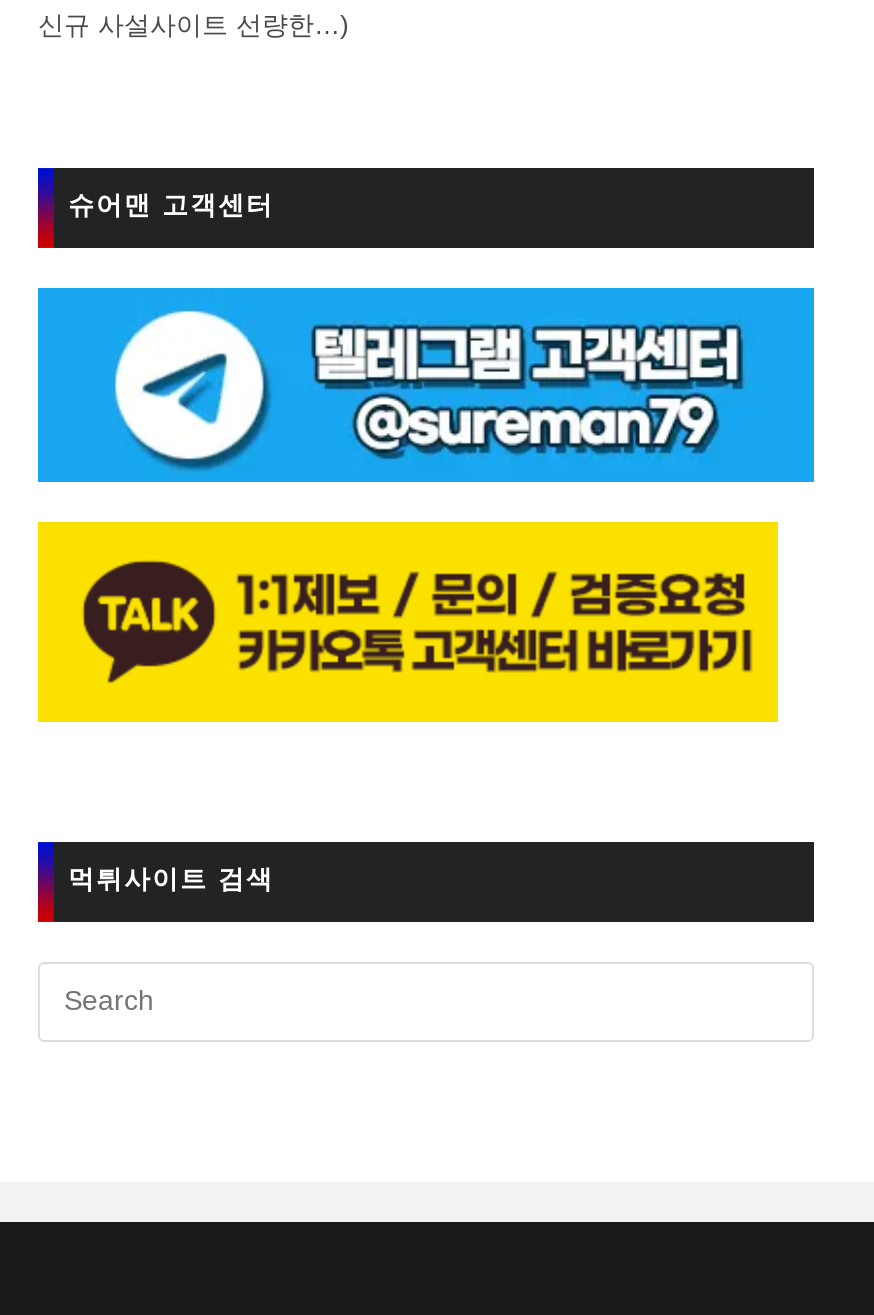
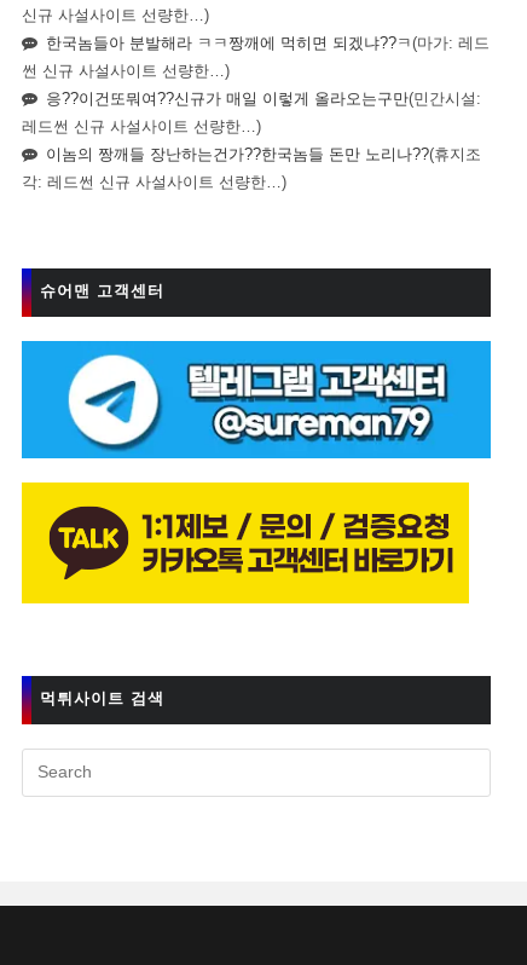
none -> [22,33,490,191] 한국놈들아 분발해라 ㅋㅋ짱깨에 먹히면 되겠냐??ㅋ (마가: 레드 | 썬 신규 사설사이트 선량한…) | 응??이건또뭐여??신규가 매일 이렇게 올라오는구만 (민간시설: | 레드썬 신규 사설사이트 선량한…) | 이놈의 짱깨들 장난하는건가??한국놈들 돈만 노리나??(휴지조 | 각: 레드썬 신규 사설사이트 선량한…)

